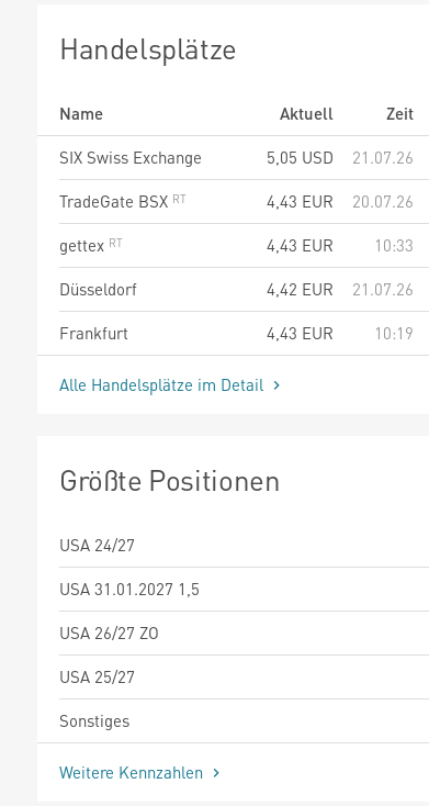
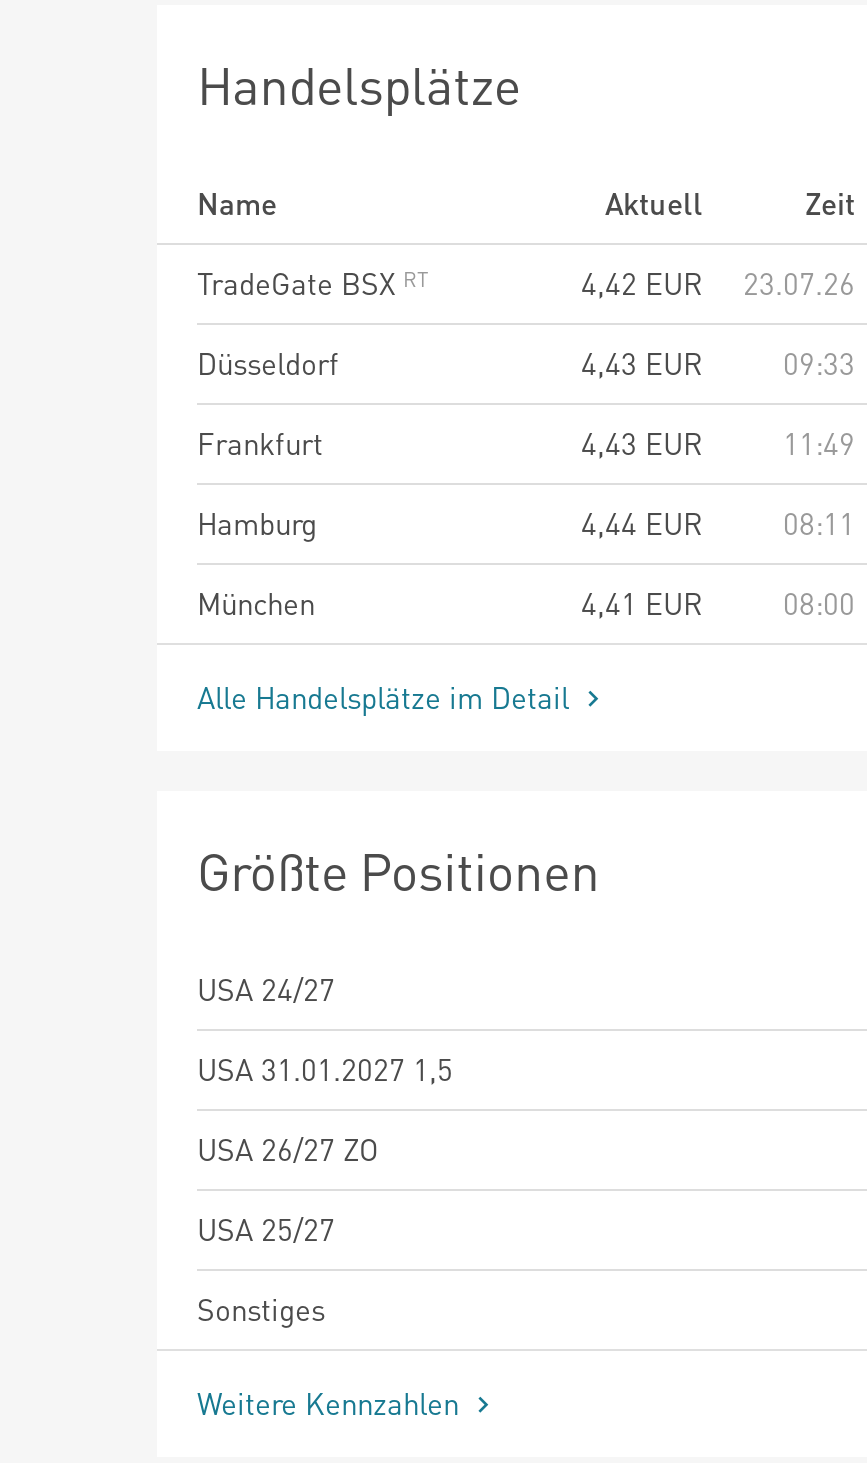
[59,146,414,168] SIX Swiss Exchange | 5,05 USD | 21.07.26 -> none
[59,190,414,299] 20.07.26 | gettex | 4,43 EUR | 10:33 | 21.07.26 -> [783,342,855,382] 09:33
moved [59,190,172,211] -> [197,262,403,302]: TradeGate BSX
none -> [743,262,855,302] 23.07.26
moved [59,277,334,299] -> [197,262,703,382]: Düsseldorf | 4,42 EUR
moved [59,321,334,343] -> [197,422,703,462]: Frankfurt | 4,43 EUR
[374,321,414,343] 10:19 -> [197,422,855,622] 11:49 | Hamburg | 4,44 EUR | 08:11 | München | 4,41 EUR | 08:00

